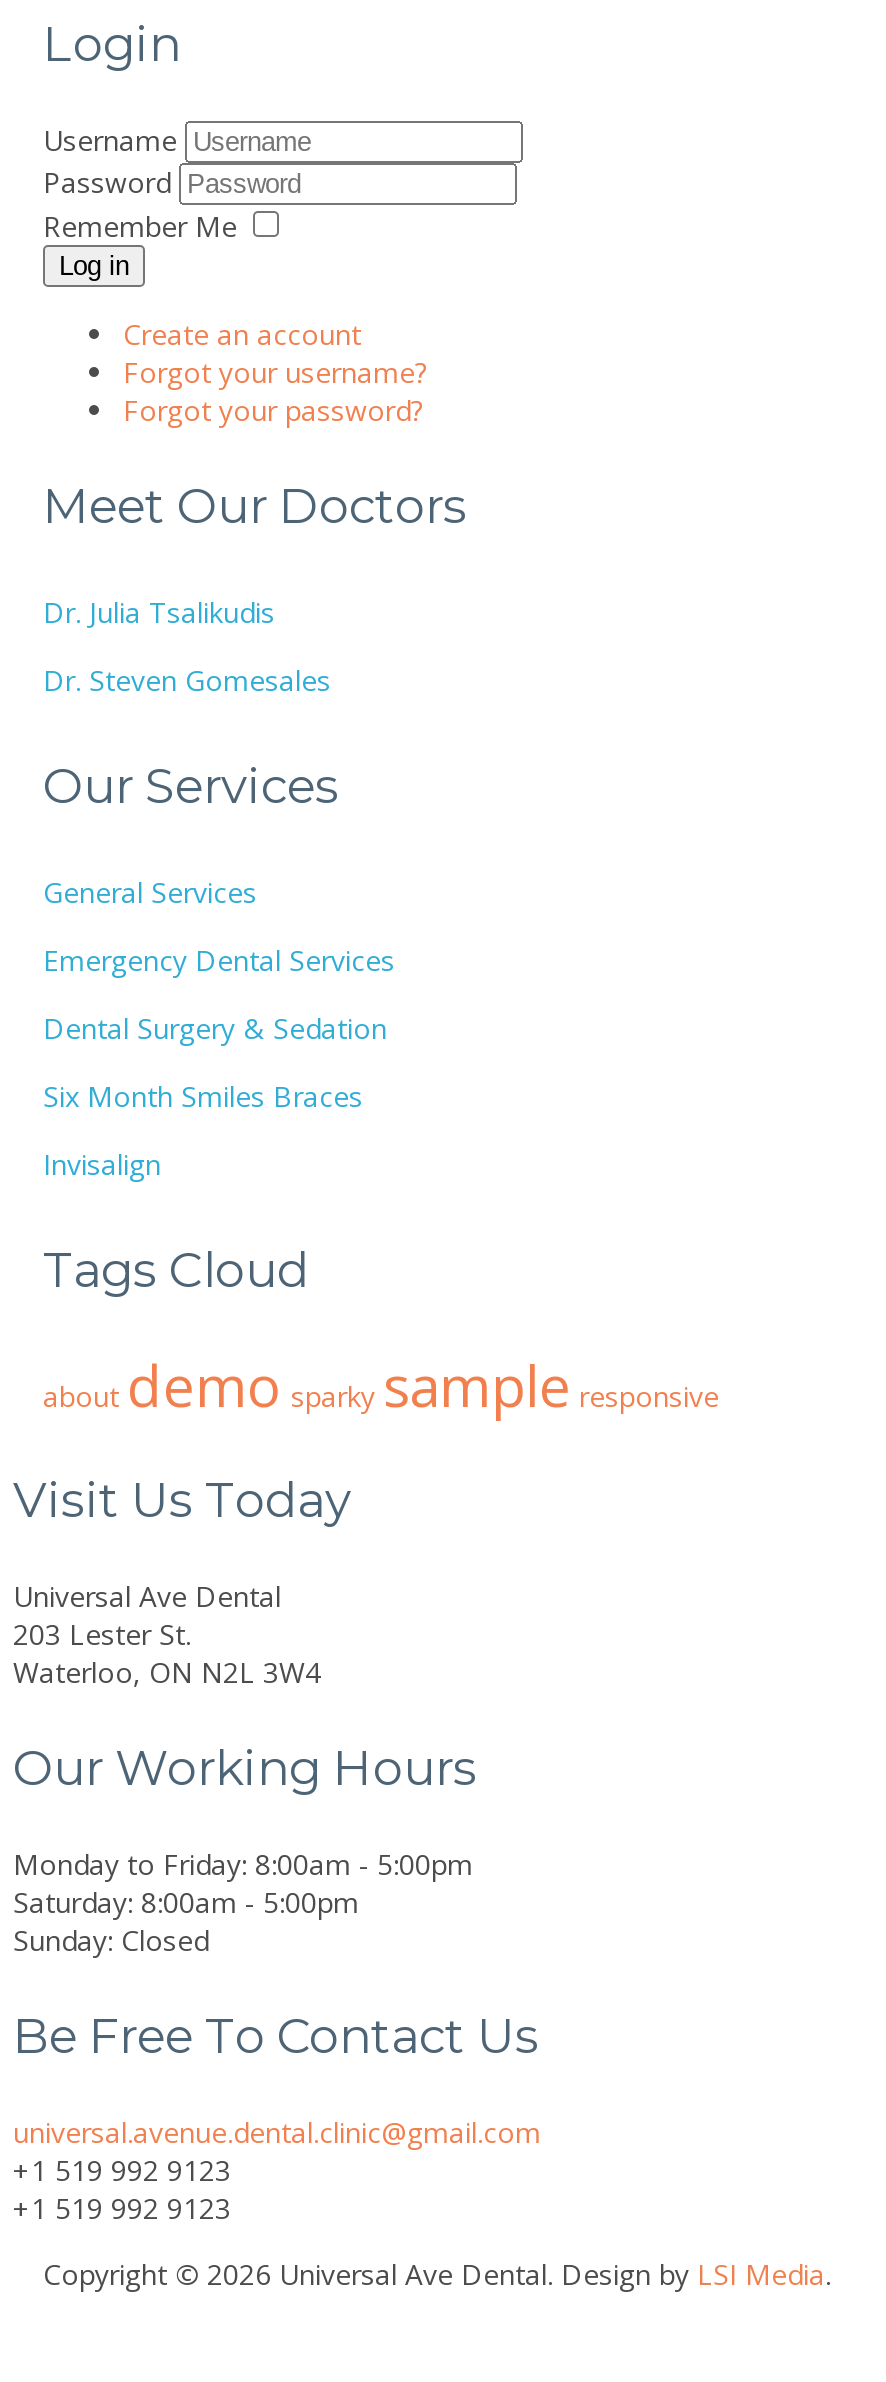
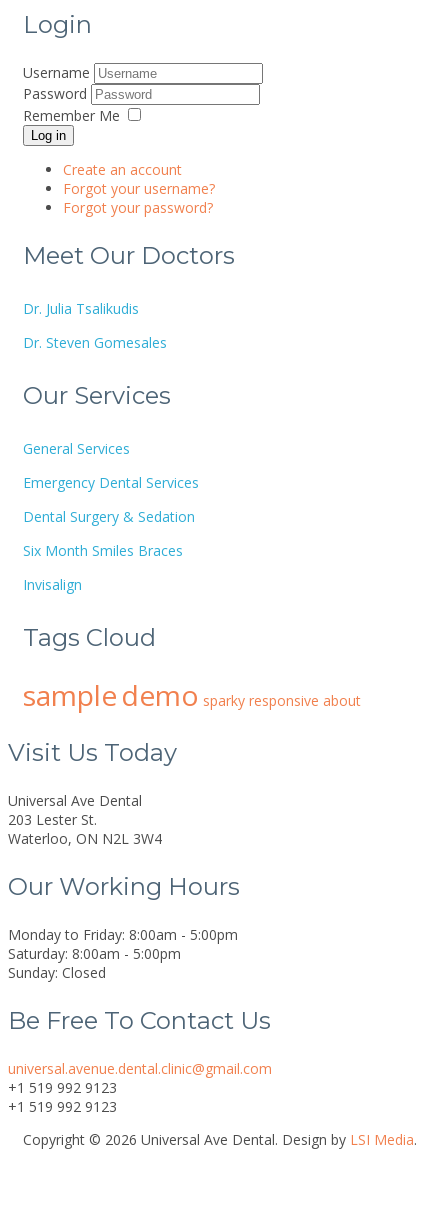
[43,1347,719,1423] about demo sparky sample responsive -> [23,676,361,714] sample demo sparky responsive about

